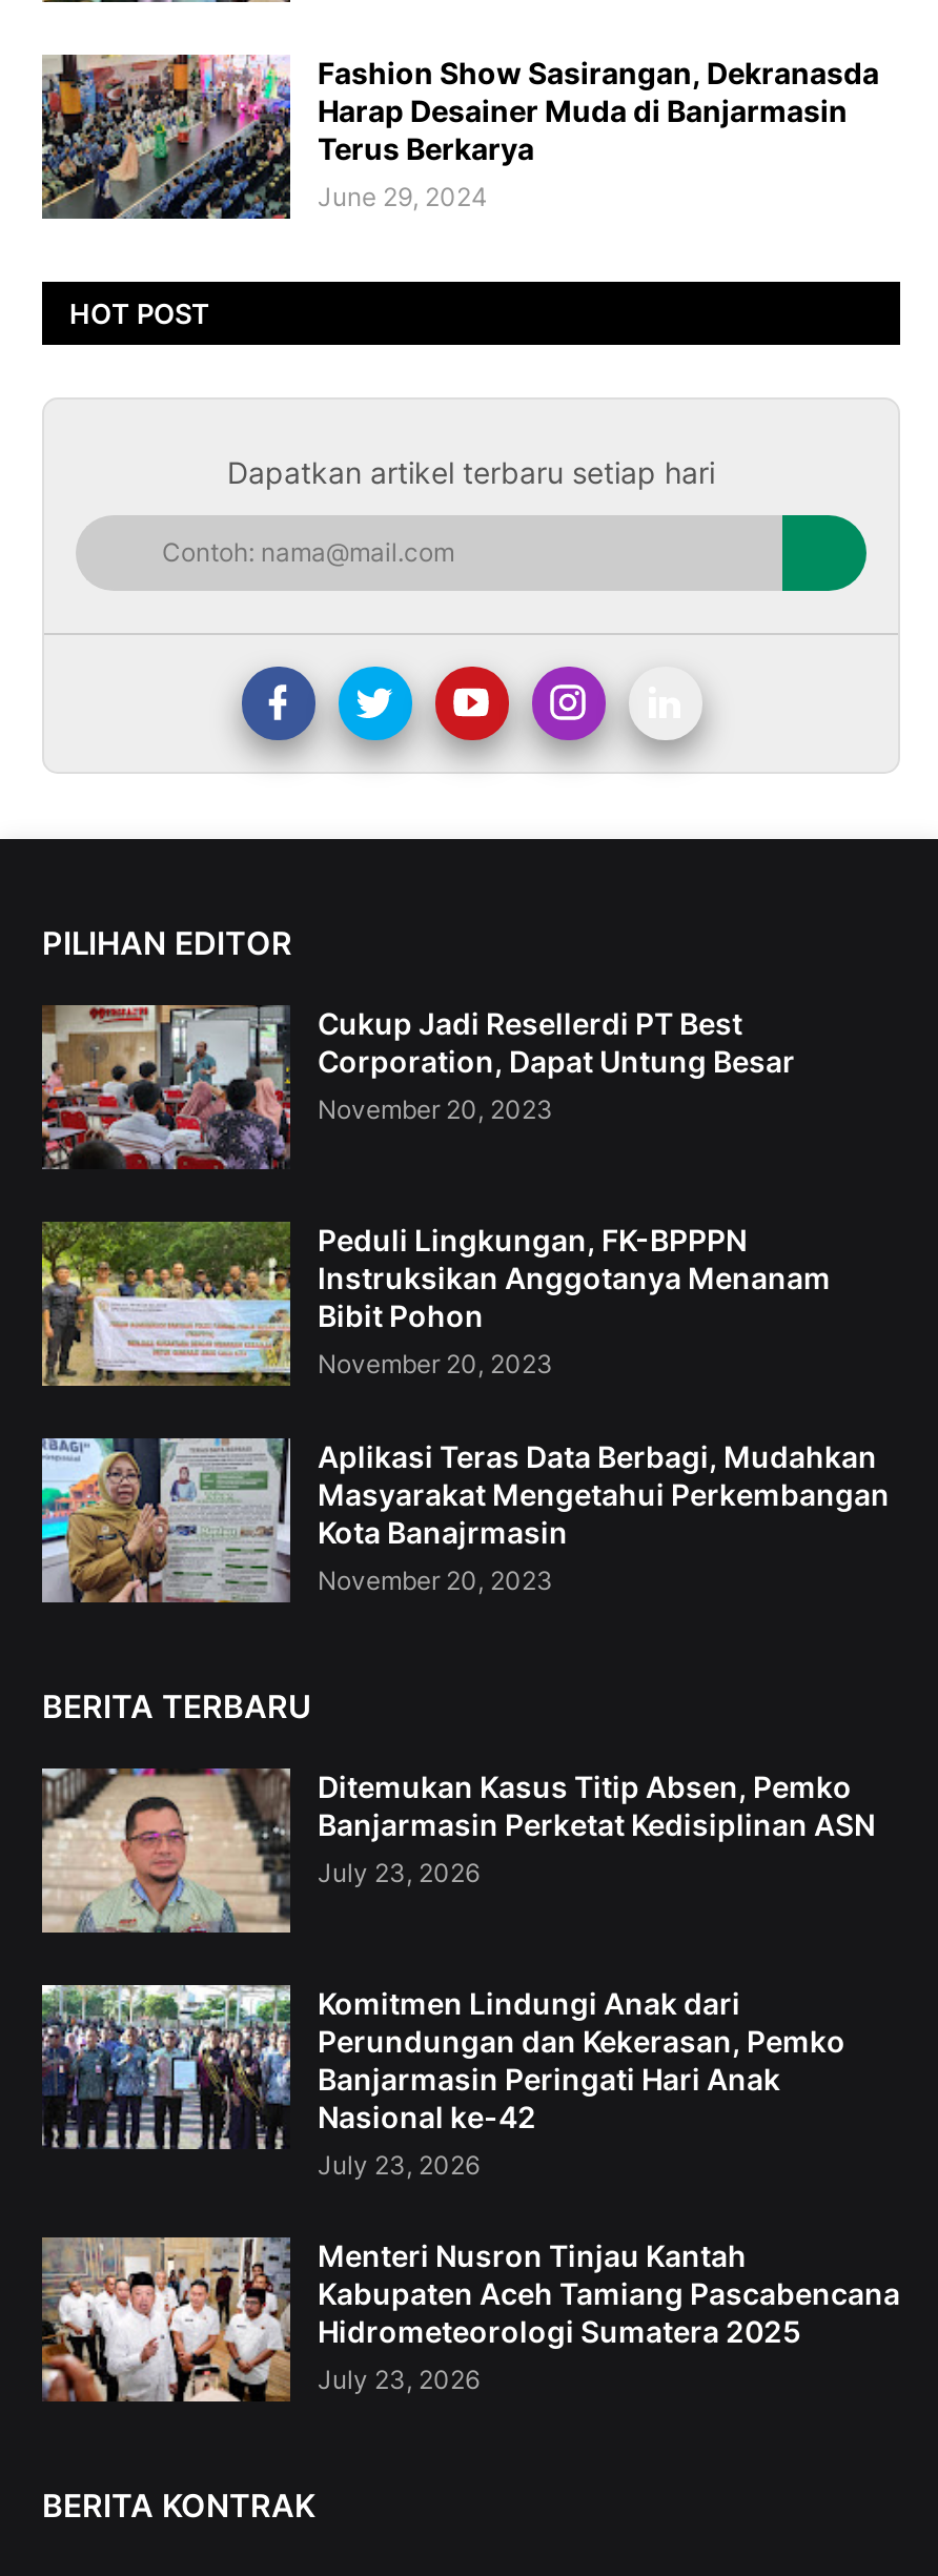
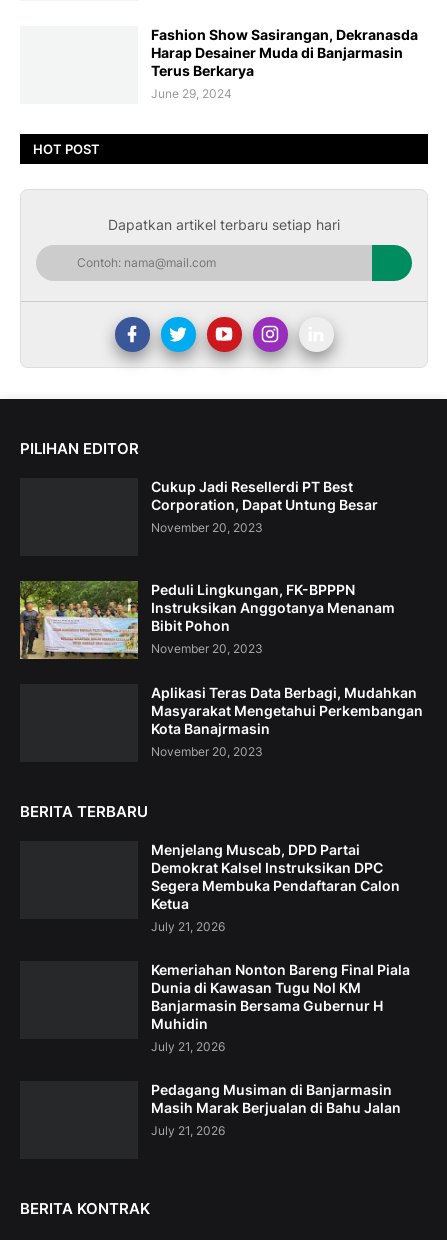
[40,53,292,221] [image] -> none
[40,1003,292,1171] [image] -> none
[40,1436,292,1604] [image] -> none
[40,1766,288,1935] [image] -> none
[318,1769,875,1888] Ditemukan Kasus Titip Absen, Pemko | Banjarmasin Perketat Kedisiplinan ASN | July 23, 2026 -> [151,841,400,934] Menjelang Muscab, DPD Partai | Demokrat Kalsel Instruksikan DPC | Segera Membuka Pendaftaran Calon | Ketua | July 21, 2026
[40,1983,288,2151] [image] -> none
[318,1985,845,2181] Komitmen Lindungi Anak dari | Perundungan dan Kekerasan, Pemko | Banjarmasin Peringati Hari Anak | Nasional ke-42 | July 23, 2026 -> [151,961,410,1054] Kemeriahan Nonton Bareng Final Piala | Dunia di Kawasan Tugu Nol KM | Banjarmasin Bersama Gubernur H | Muhidin | July 21, 2026
[40,2235,288,2404] [image] -> none
[318,2237,900,2395] Menteri Nusron Tinjau Kantah | Kabupaten Aceh Tamiang Pascabencana | Hidrometeorologi Sumatera 2025 | July 23, 2026 -> [151,1081,401,1138] Pedagang Musiman di Banjarmasin | Masih Marak Berjualan di Bahu Jalan | July 21, 2026

